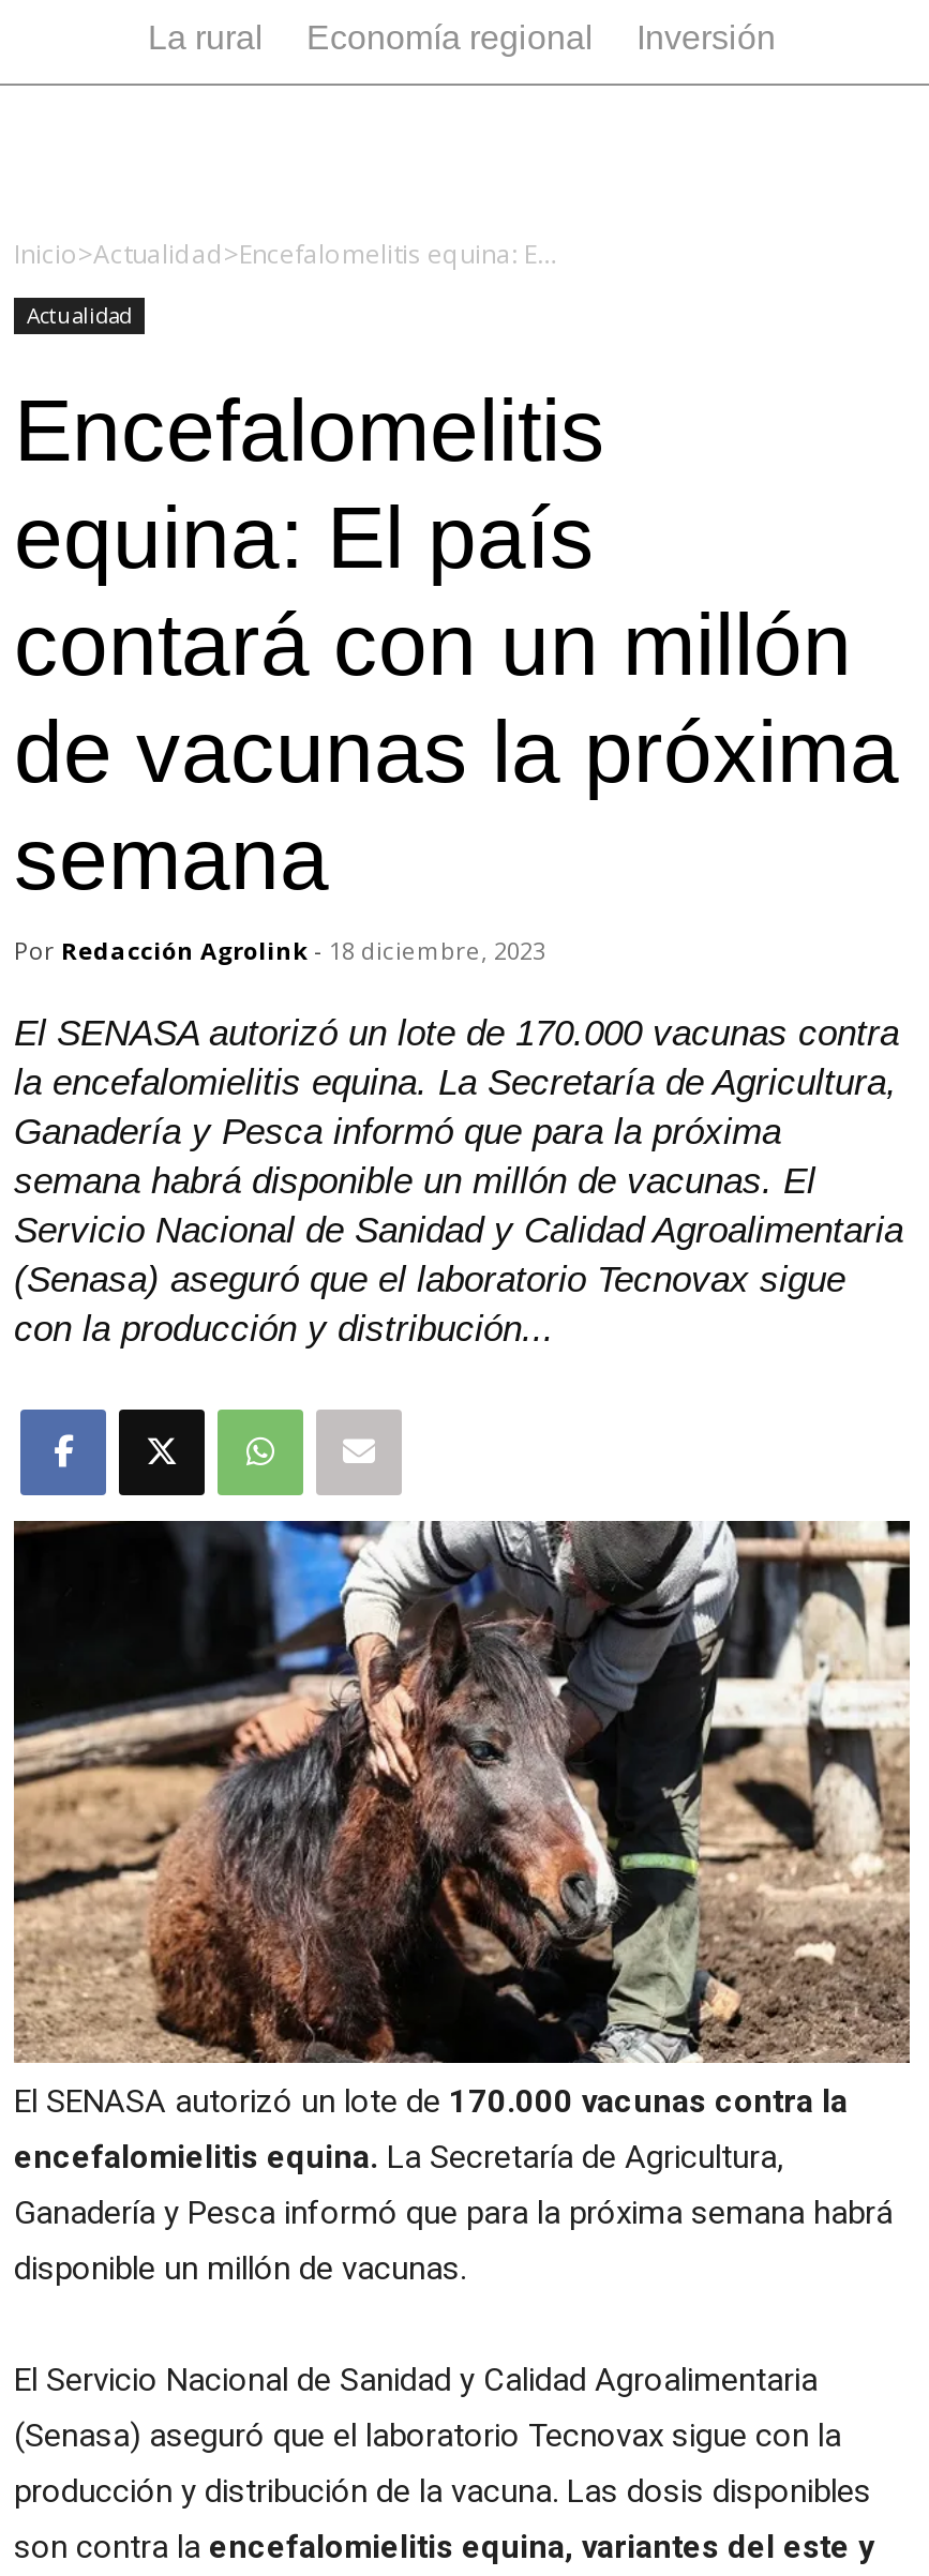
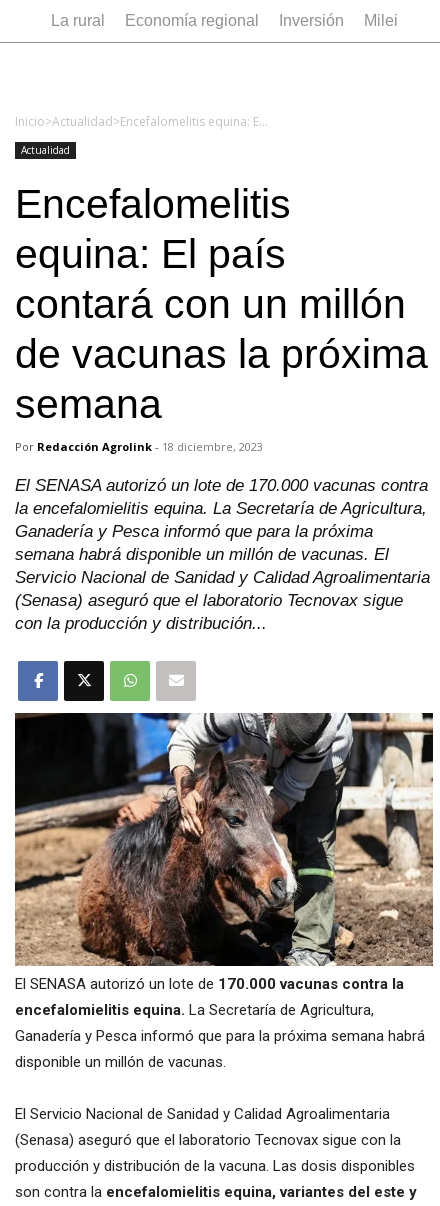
none -> [376,12,397,29] Milei

